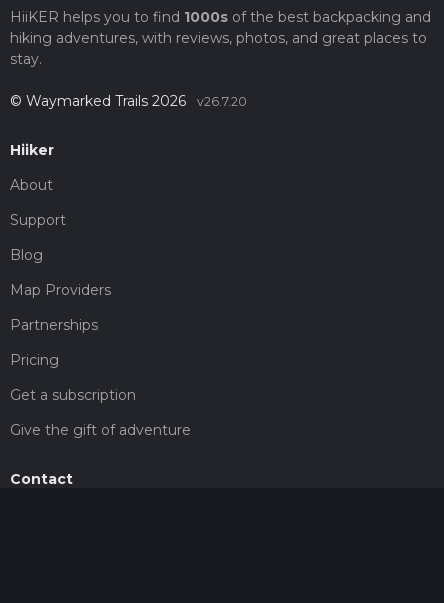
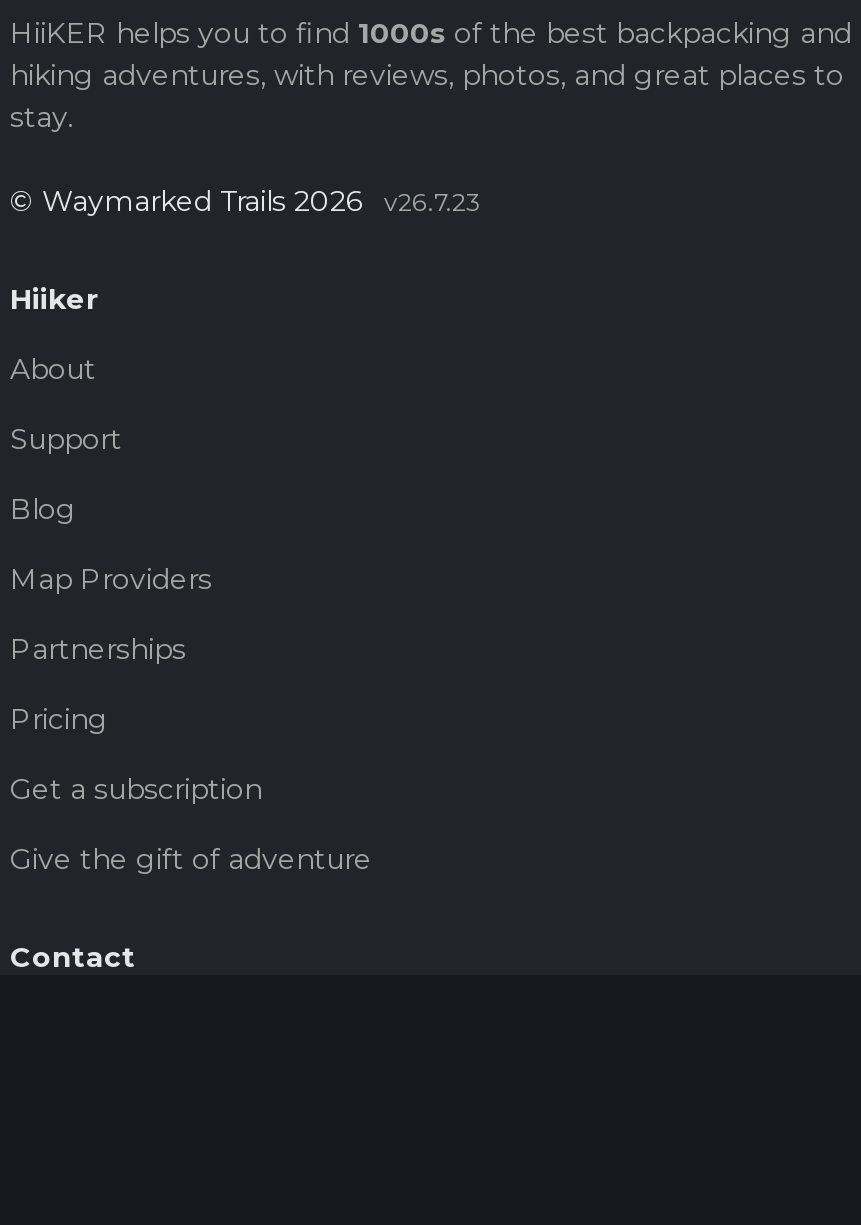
[9,92,246,110] © Waymarked Trails 2026 v26.7.20 -> [10,182,480,218] © Waymarked Trails 2026 v26.7.23

